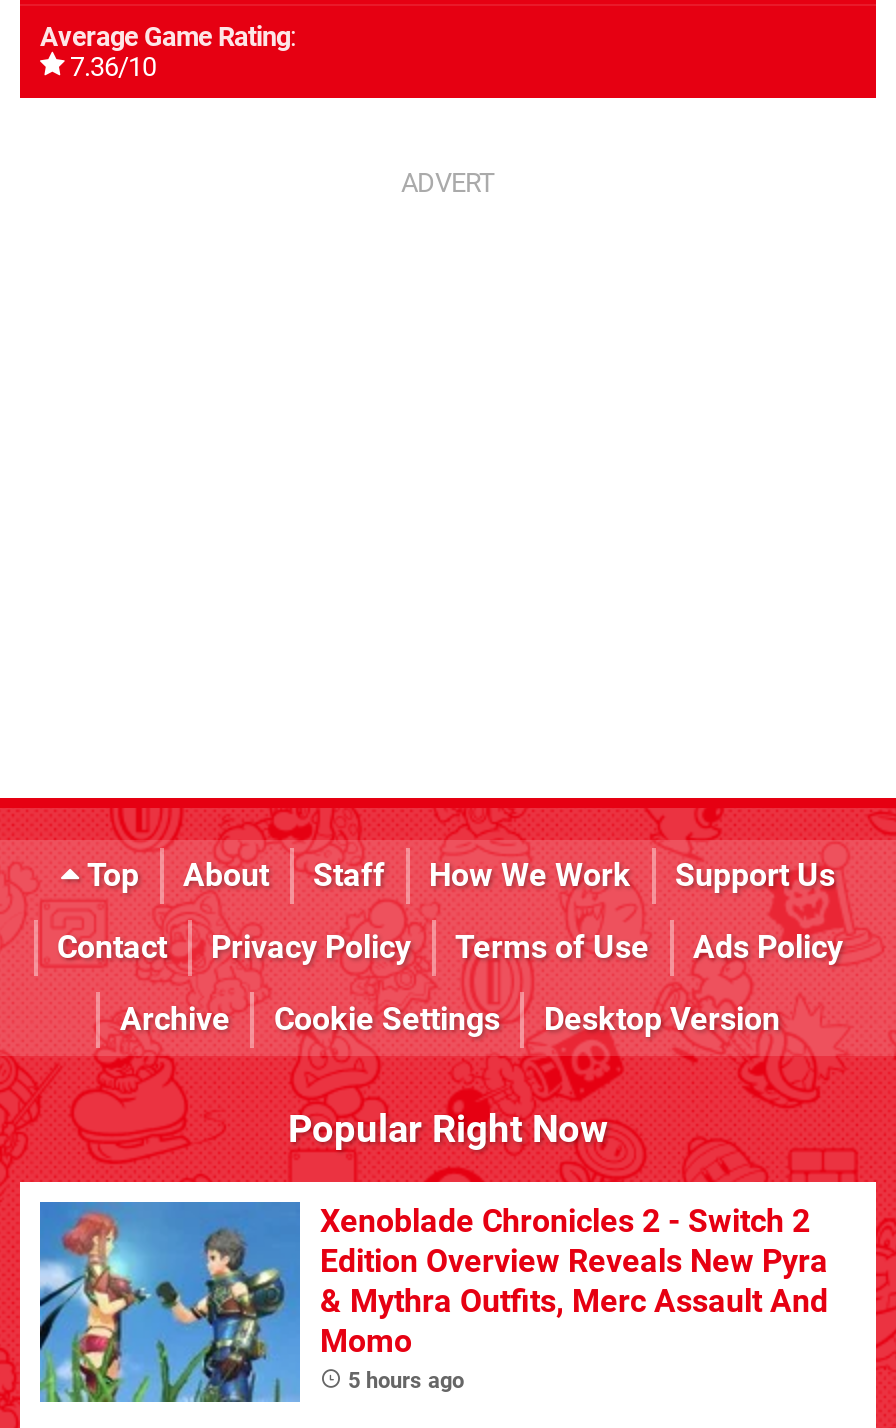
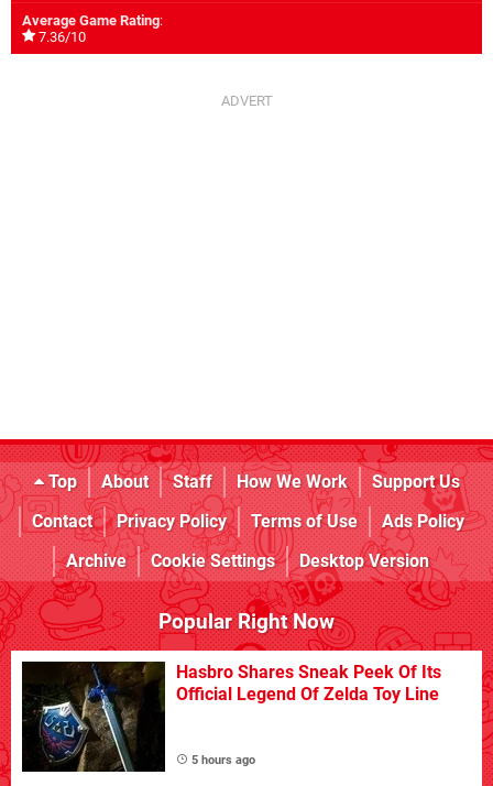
[38,1200,828,1404] [image] | Xenoblade Chronicles 2 - Switch 2 | Edition Overview Reveals New Pyra | & Mythra Outfits, Merc Assault And | Momo -> [21,661,441,773] [image] | Hasbro Shares Sneak Peek Of Its | Official Legend Of Zelda Toy Line

